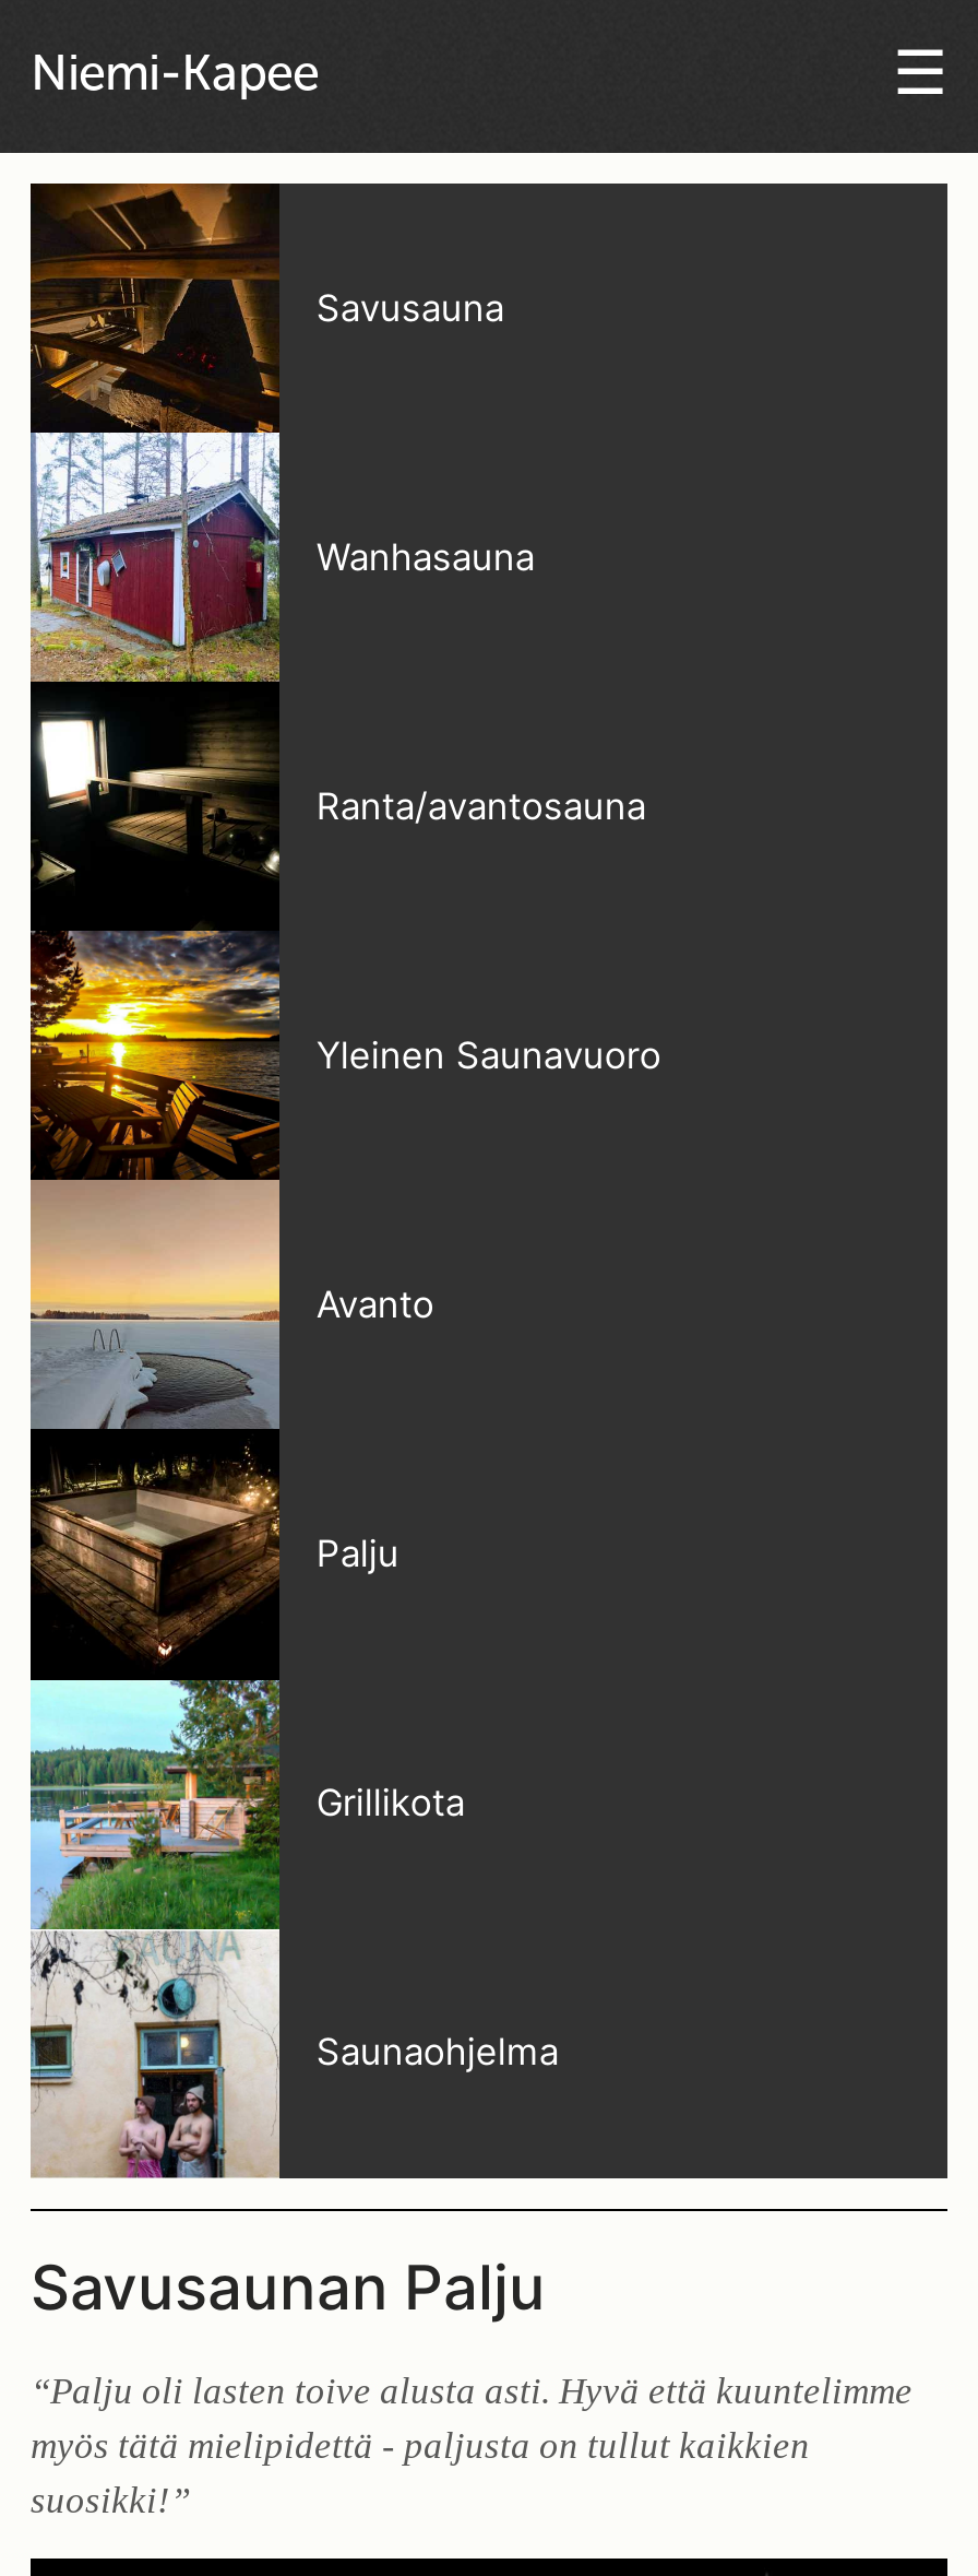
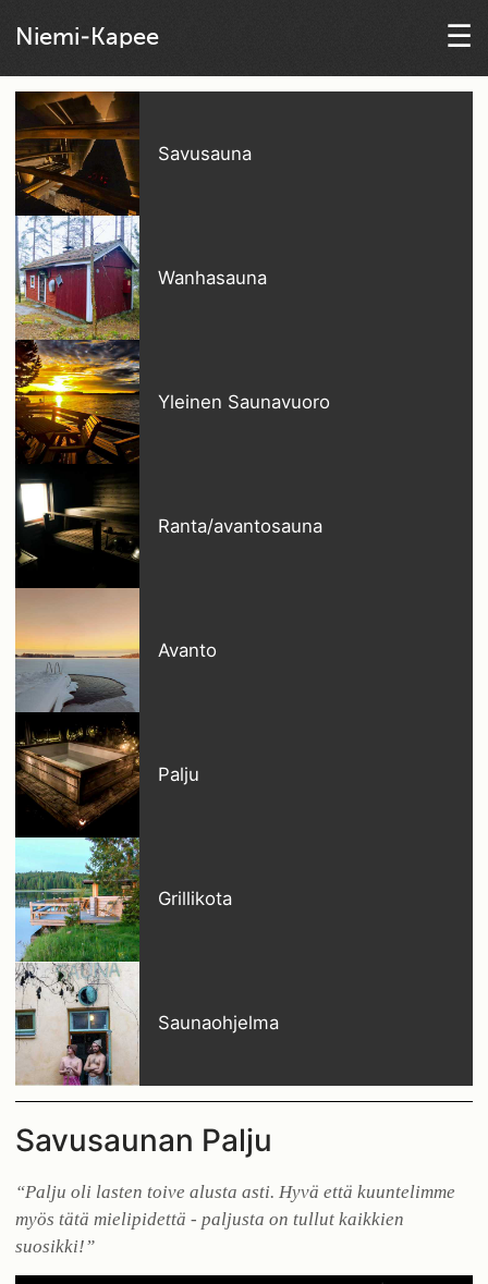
moved [31,680,646,933] -> [14,464,322,587]: [image] | Ranta/avantosauna
moved [316,1033,661,1077] -> [158,391,330,412]: Yleinen Saunavuoro

